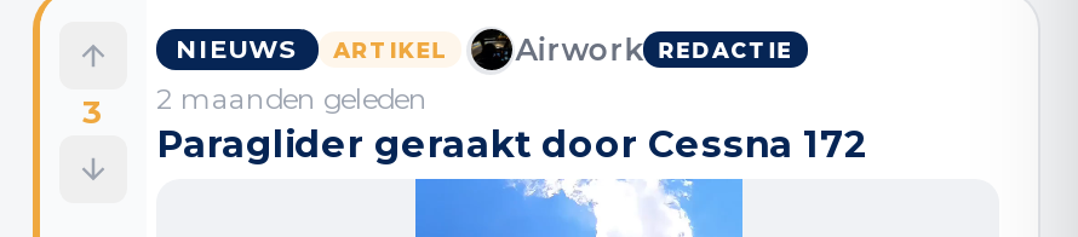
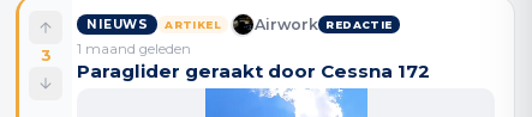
[156,81,428,115] 2 maanden geleden -> [77,40,191,57] 1 maand geleden

